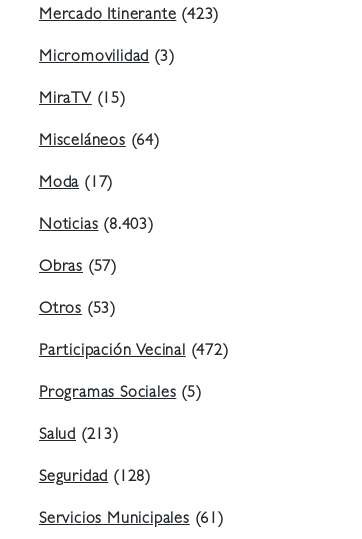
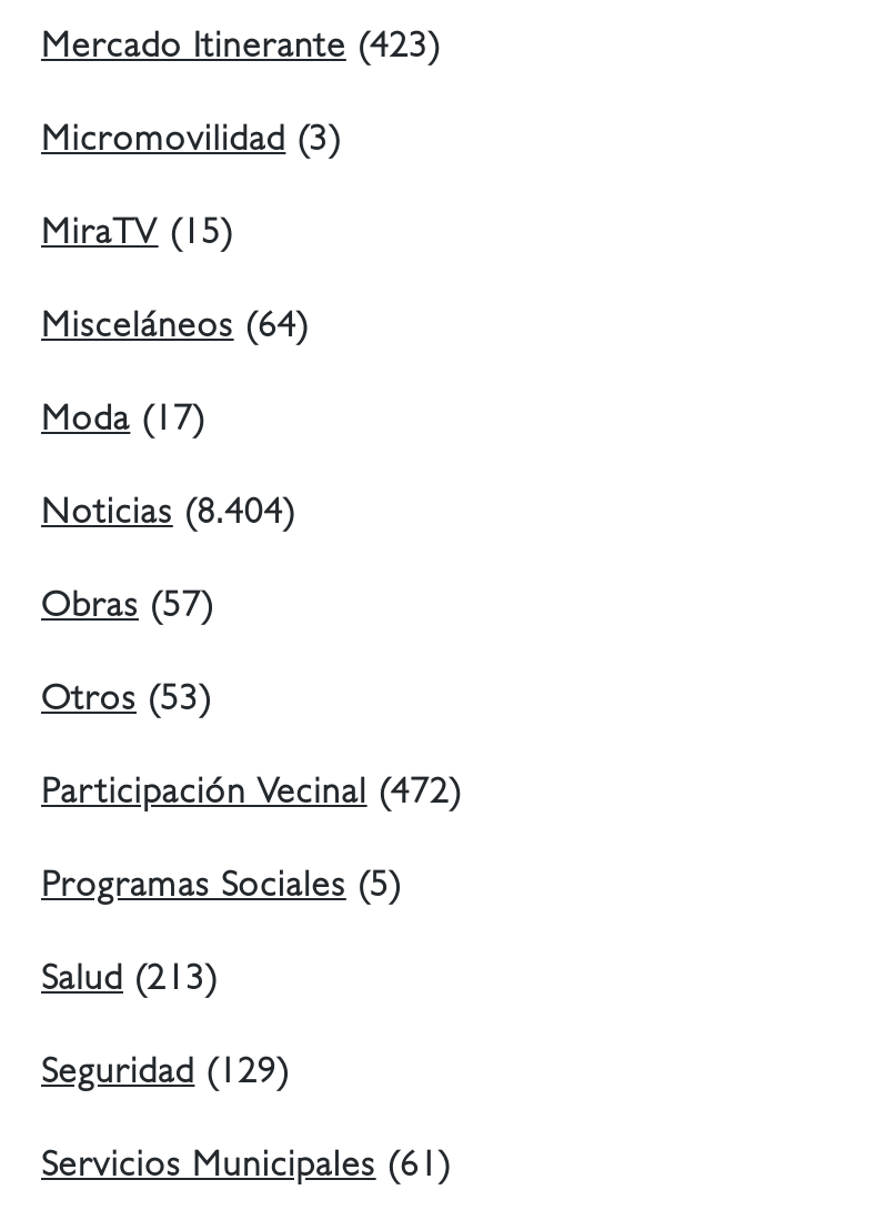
[39,218,154,234] Noticias (8.403) -> [41,499,296,535] Noticias (8.404)
[39,470,151,486] Seguridad (128) -> [41,1059,290,1094] Seguridad (129)

